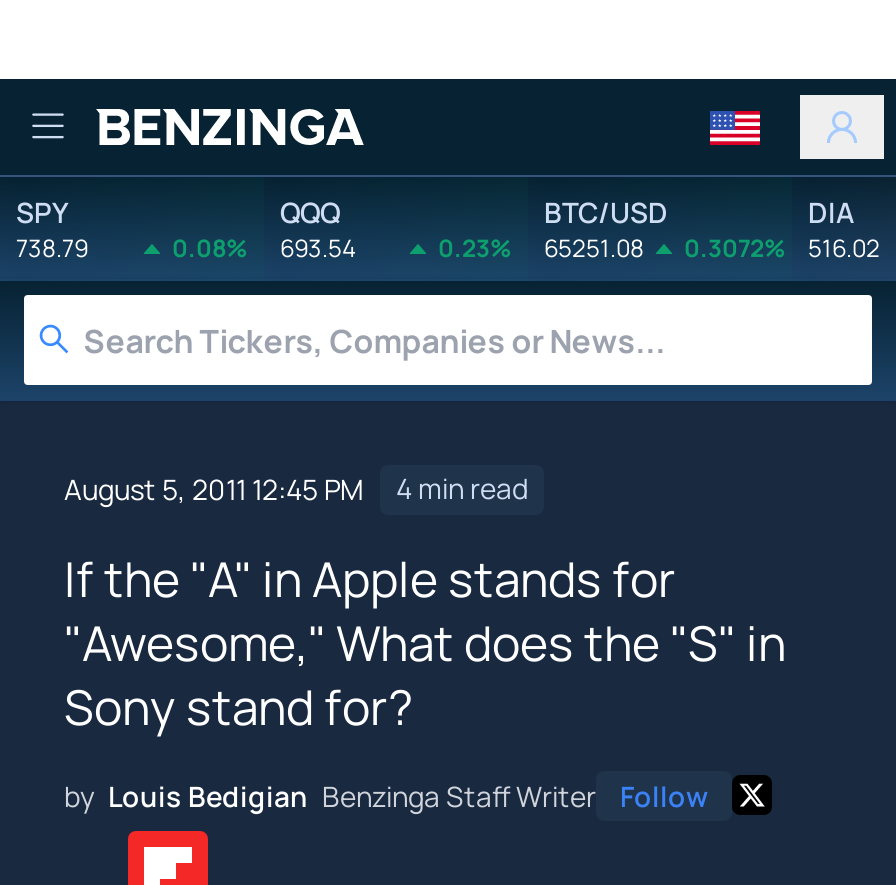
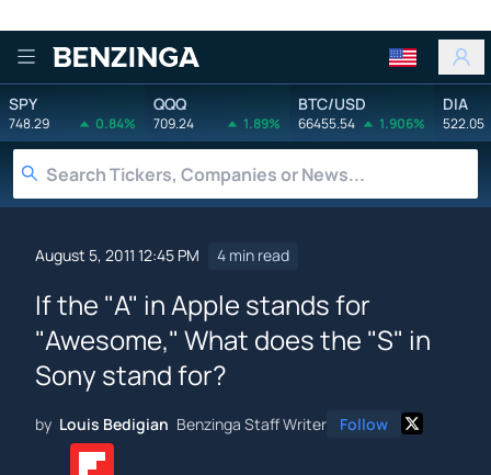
[16,230,88,264] 738.79 -> [9,114,49,132] 748.29
[172,230,248,264] 0.08% -> [95,114,136,132] 0.84%
[280,230,356,264] 693.54 -> [153,114,194,132] 709.24
[438,230,512,264] 0.23% -> [243,114,281,132] 1.89%
[544,230,644,264] 65251.08 -> [298,114,355,132] 66455.54
[684,230,786,264] 0.3072% -> [379,114,425,132] 1.906%
[808,230,880,264] 516.02 -> [443,114,484,132] 522.05

